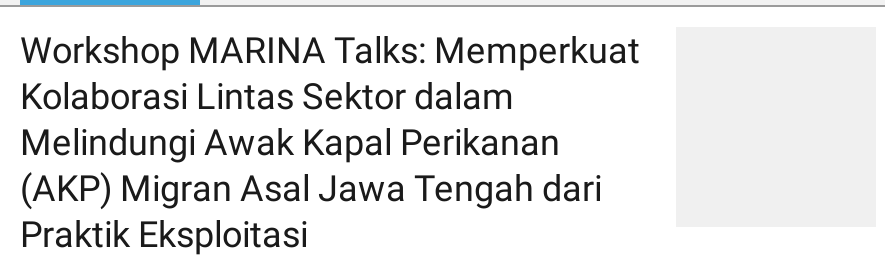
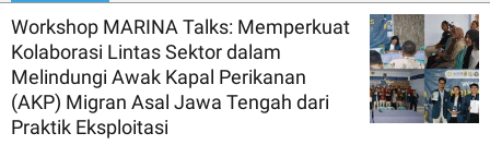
none -> [369,13,480,124] [image]

